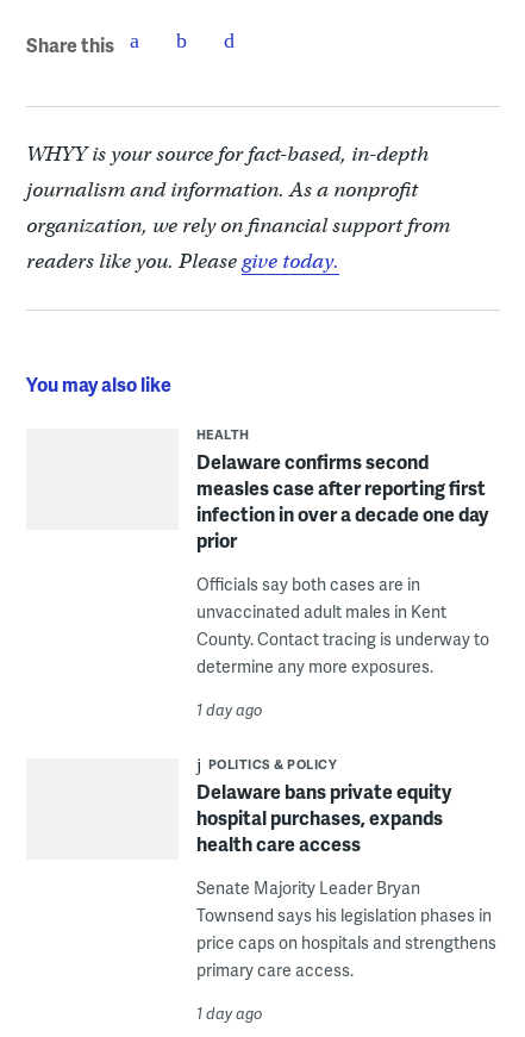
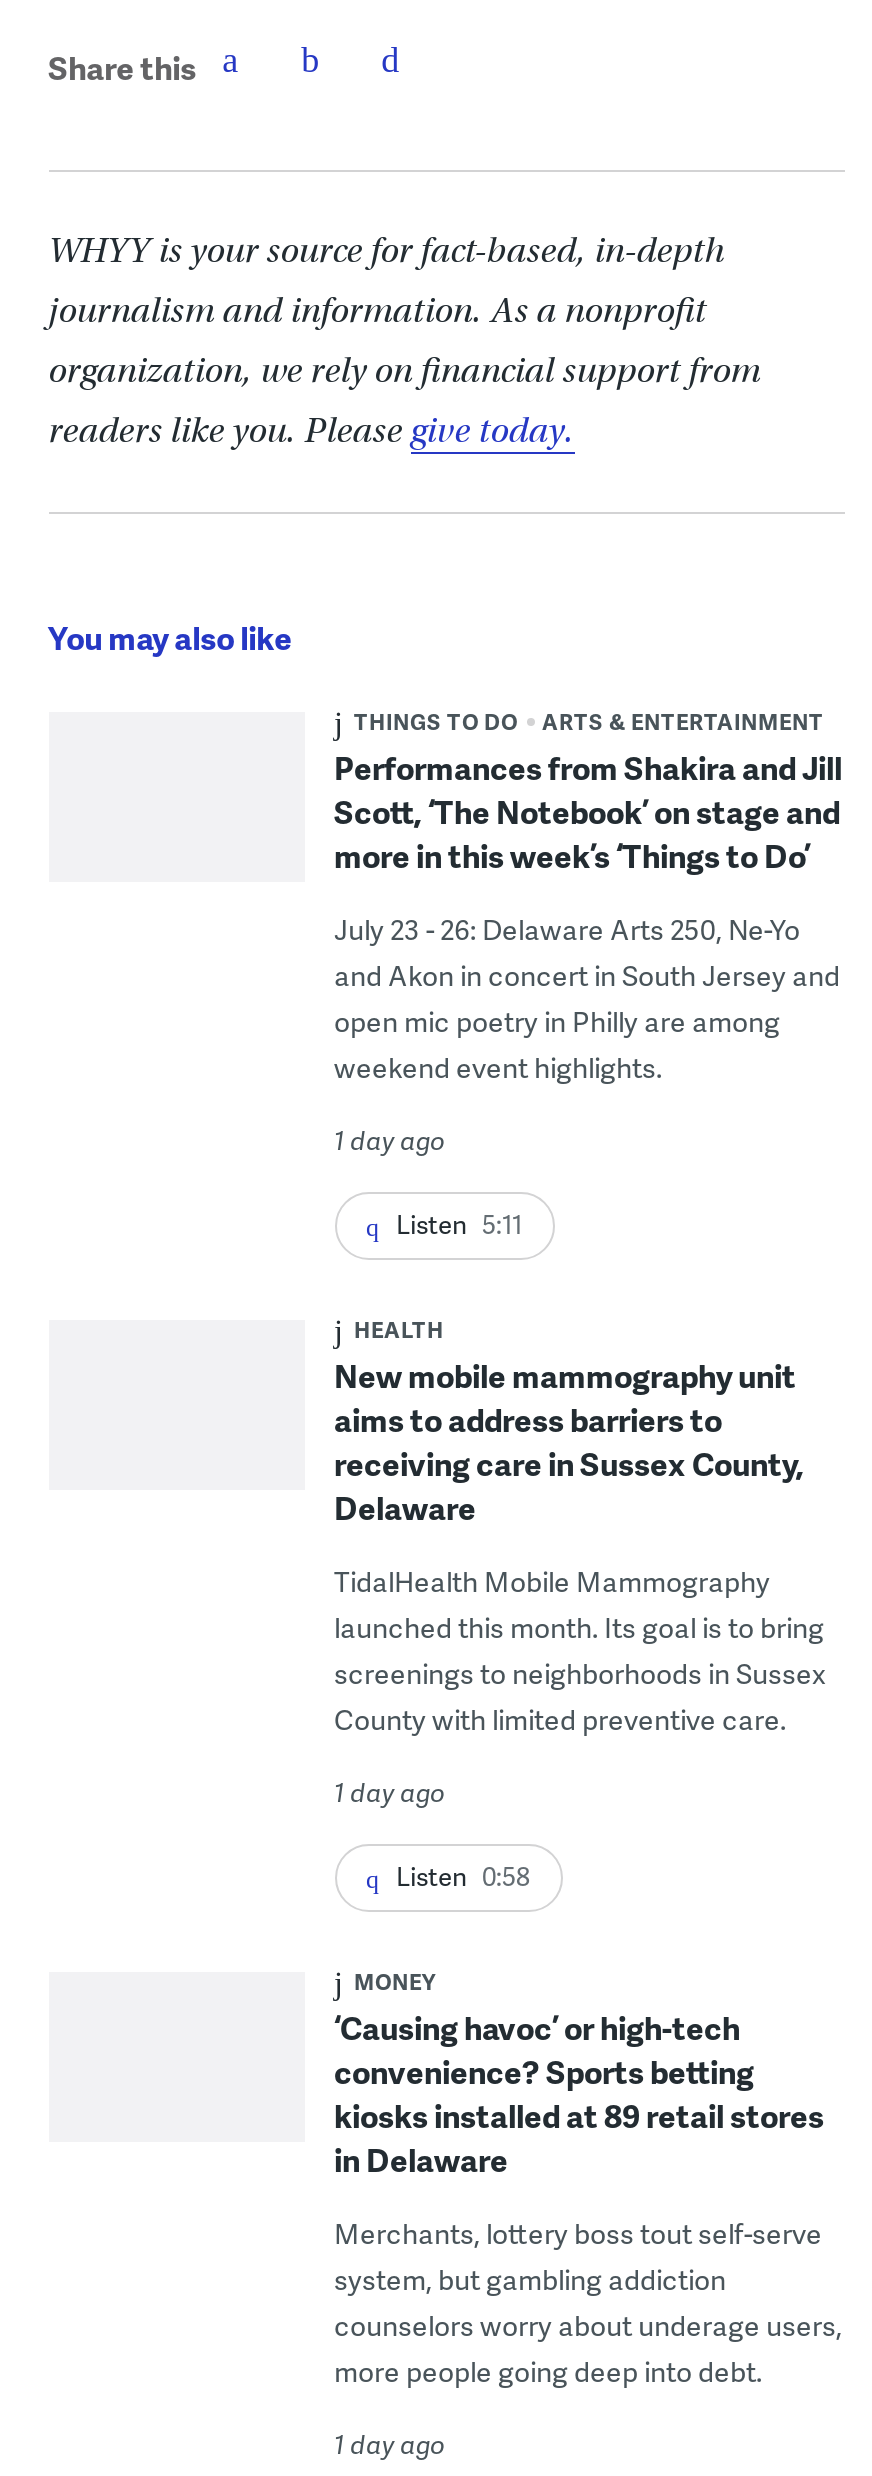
none -> [334,706,842,1242] THINGS TO DO | ARTS & ENTERTAINMENT | Performances from Shakira and Jill | Scott, ‘The Notebook’ on stage and | more in this week’s ‘Things to Do’ | July 23 - 26: Delaware Arts 250, Ne-Yo | and Akon in concert in South Jersey and | open mic poetry in Philly are among | weekend event highlights. | 1 day ago | Listen 5:11
[196,448,487,554] Delaware confirms second | measles case after reporting first | infection in over a decade one day | prior -> [334,1352,804,1530] New mobile mammography unit | aims to address barriers to | receiving care in Sussex County, | Delaware
[196,573,489,677] Officials say both cases are in | unvaccinated adult males in Kent | County. Contact tracing is underway to | determine any more exposures. -> [334,1562,826,1738] TidalHealth Mobile Mammography | launched this month. Its goal is to bring | screenings to neighborhoods in Sussex | County with limited preventive care.
[196,755,496,981] POLITICS & POLICY | Delaware bans private equity | hospital purchases, expands | health care access | Senate Majority Leader Bryan | Townsend says his legislation phases in | price caps on hospitals and strengthens | primary care access. -> [334,1858,842,2391] Listen 0:58 | MONEY | ‘Causing havoc’ or high-tech | convenience? Sports betting | kiosks installed at 89 retail stores | in Delaware | Merchants, lottery boss tout self-serve | system, but gambling addiction | counselors worry about underage users, | more people going deep into debt.

